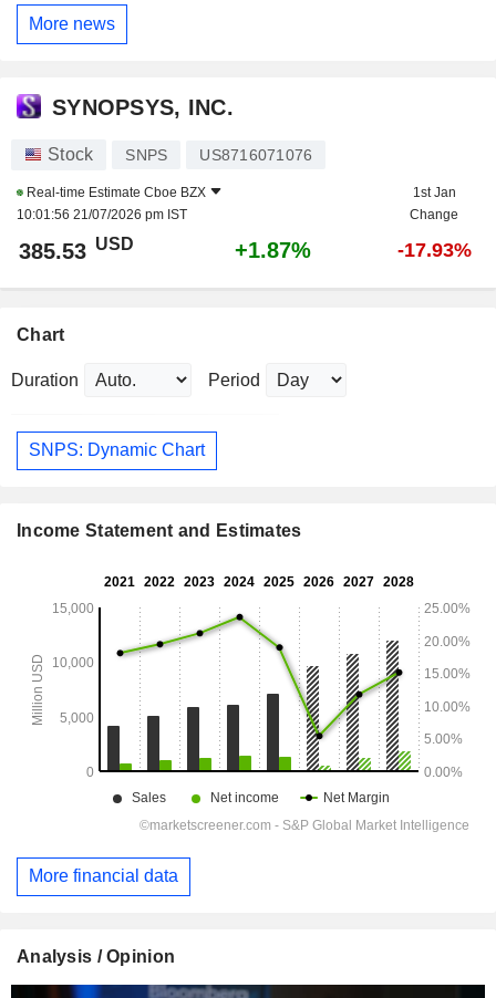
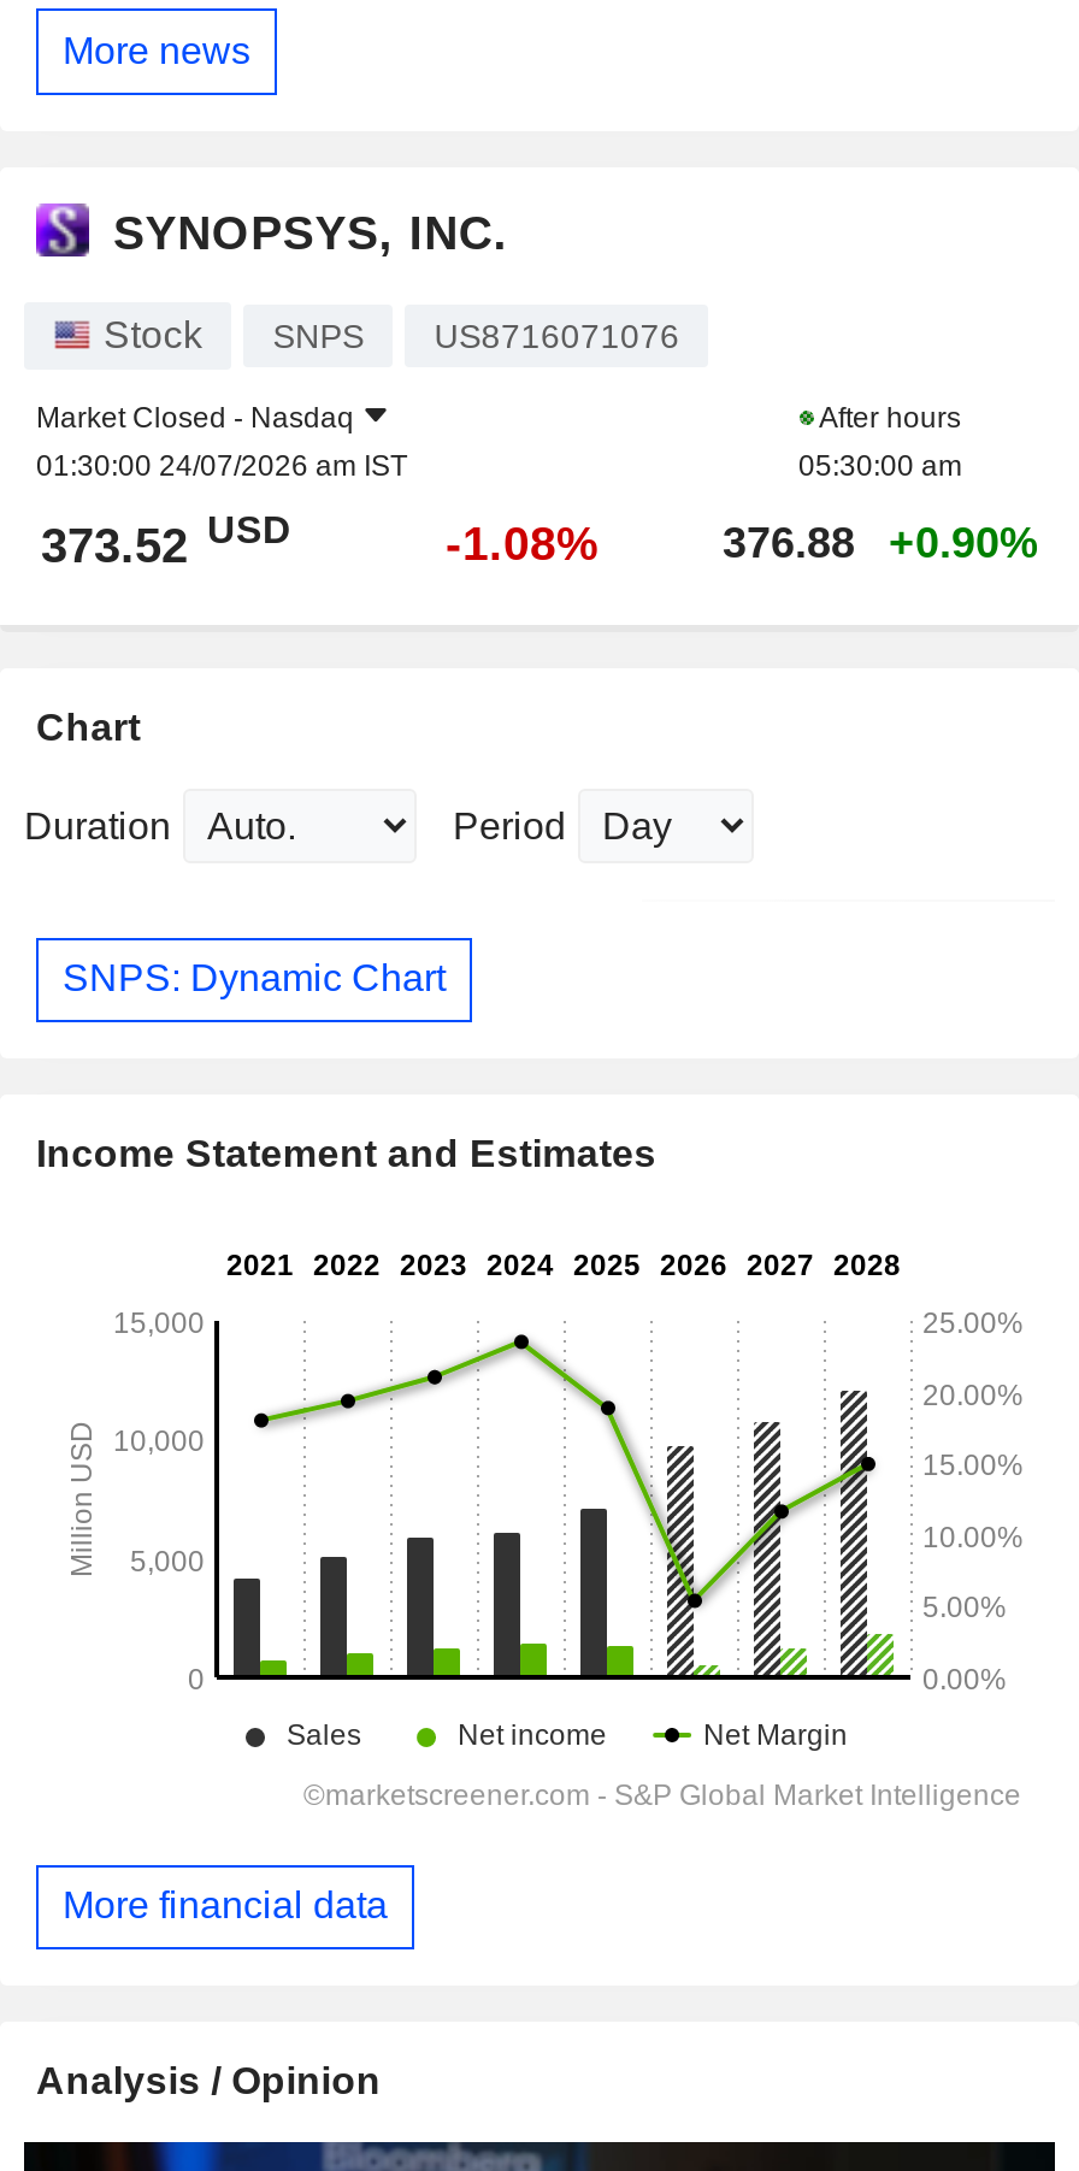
[17,184,206,222] Real-time Estimate Cboe BZX | 10:01:56 21/07/2026 pm IST -> [36,400,407,482] Market Closed - Nasdaq | 01:30:00 24/07/2026 am IST
[410,184,458,222] 1st Jan | Change -> [798,400,962,482] After hours | 05:30:00 am
[19,235,471,263] 385.53 USD | +1.87% | -17.93% -> [41,510,1038,571] 373.52 USD | -1.08% | 376.88 | +0.90%

